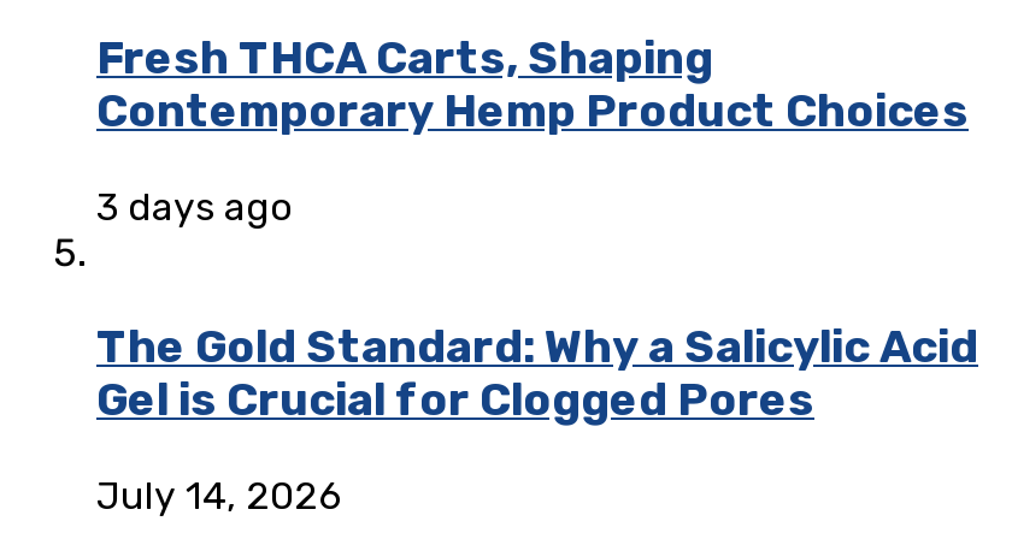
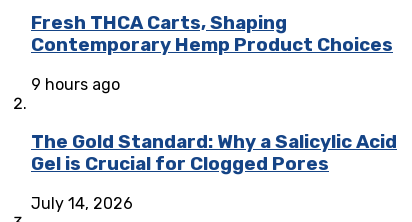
[96,185,292,231] 3 days ago -> [31,75,120,94] 9 hours ago

